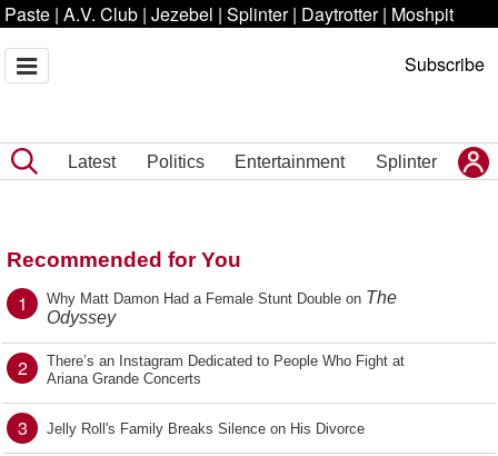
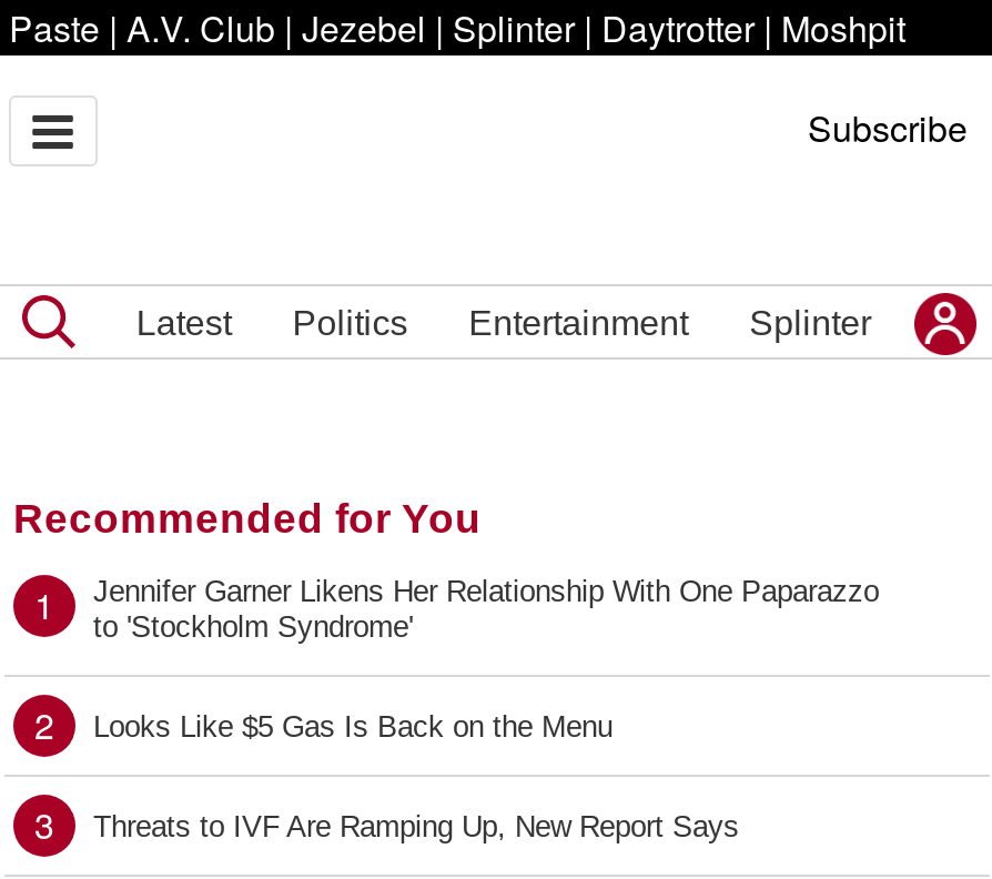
[47,288,397,327] Why Matt Damon Had a Female Stunt Double on The | Odyssey -> [93,575,879,644] Jennifer Garner Likens Her Relationship With One Paparazzo | to 'Stockholm Syndrome'
[47,353,405,387] There’s an Instagram Dedicated to People Who Fight at | Ariana Grande Concerts -> [93,710,613,744] Looks Like $5 Gas Is Back on the Menu
[47,420,365,437] Jelly Roll's Family Breaks Silence on His Divorce -> [93,810,739,843] Threats to IVF Are Ramping Up, New Report Says

